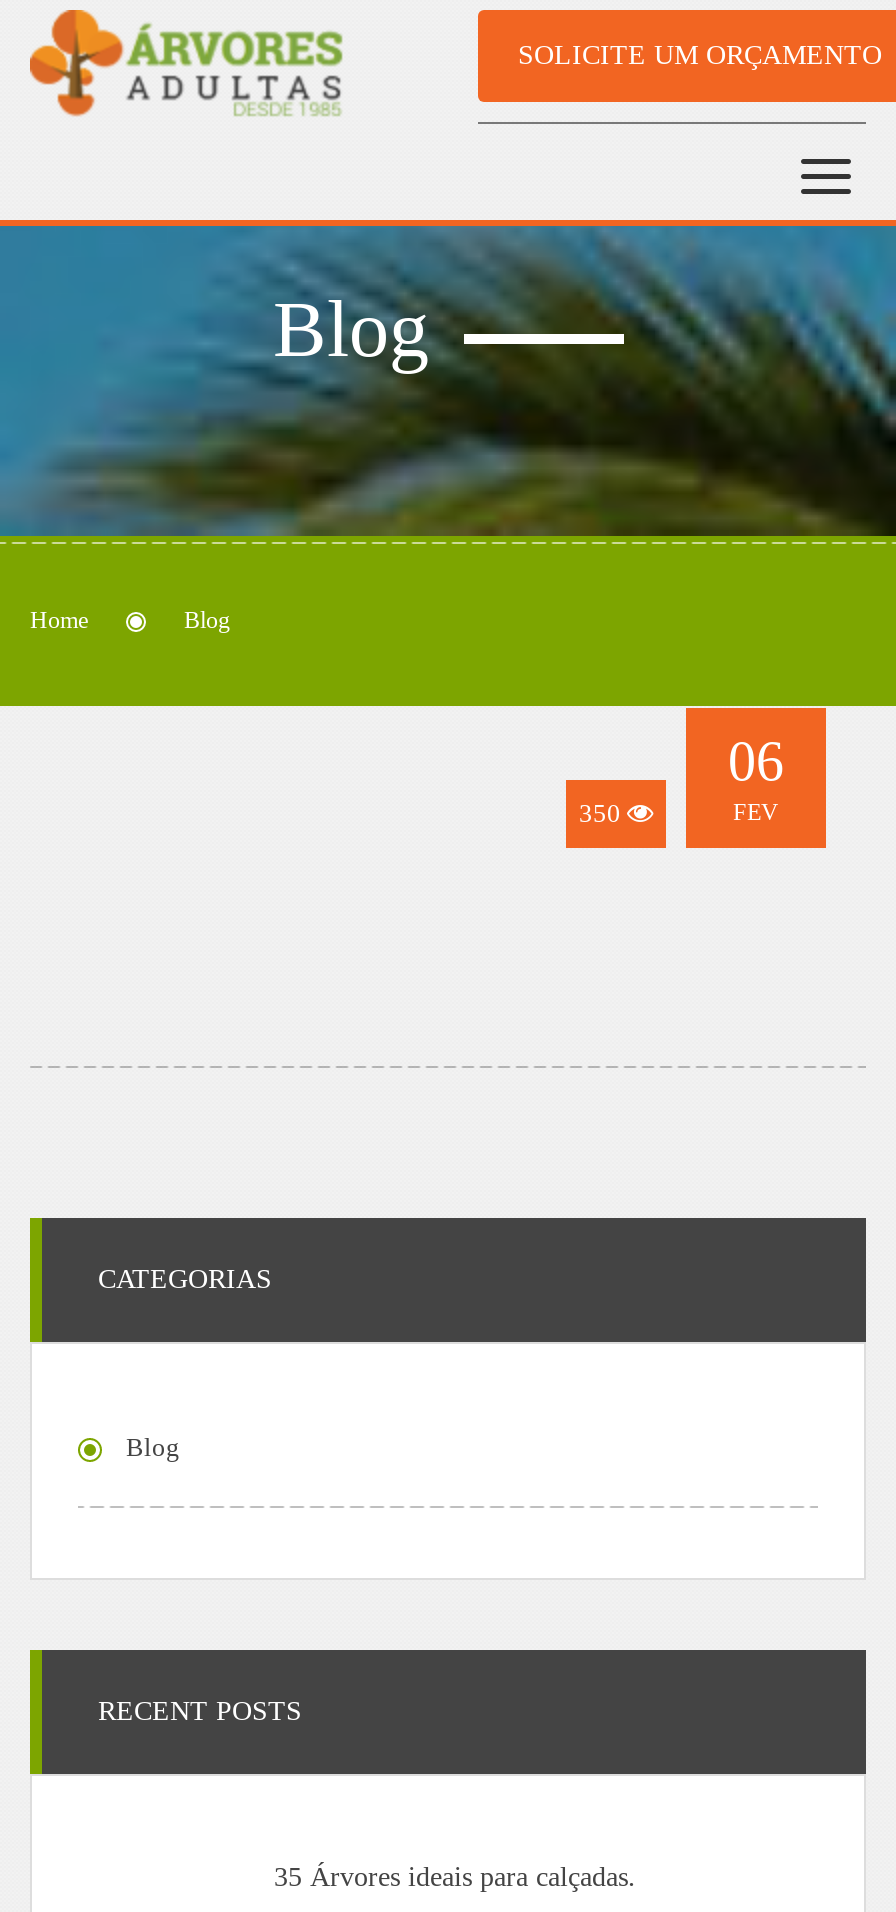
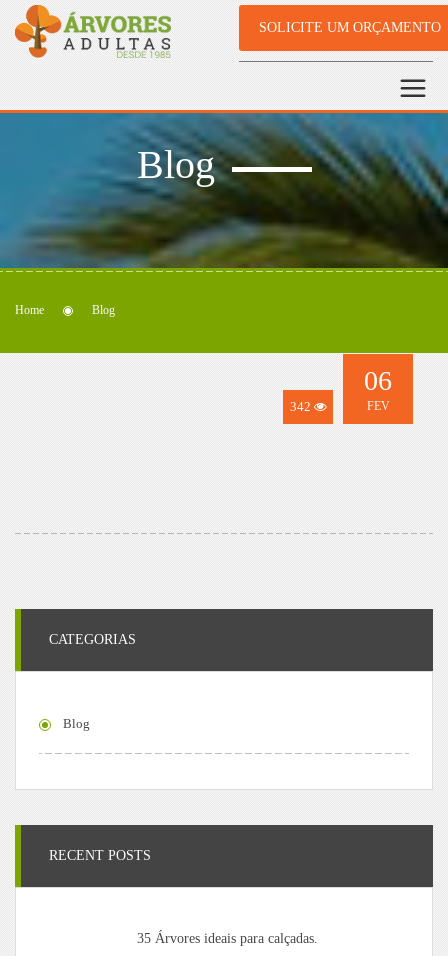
[579,798,627,828] 350 -> [289,399,313,414] 342

